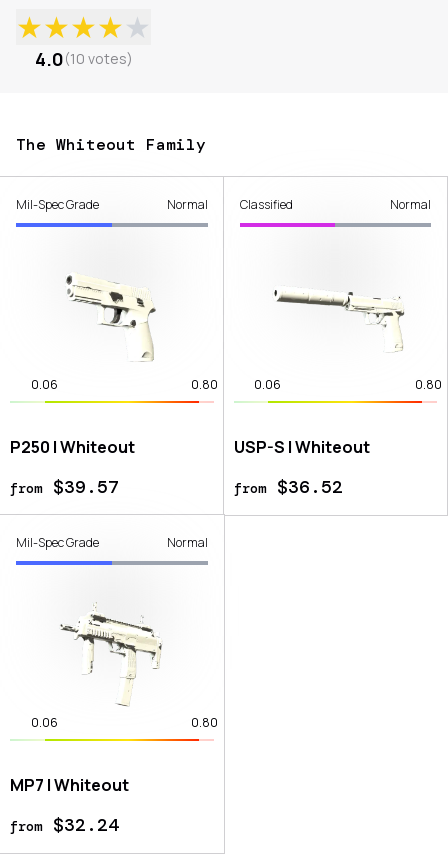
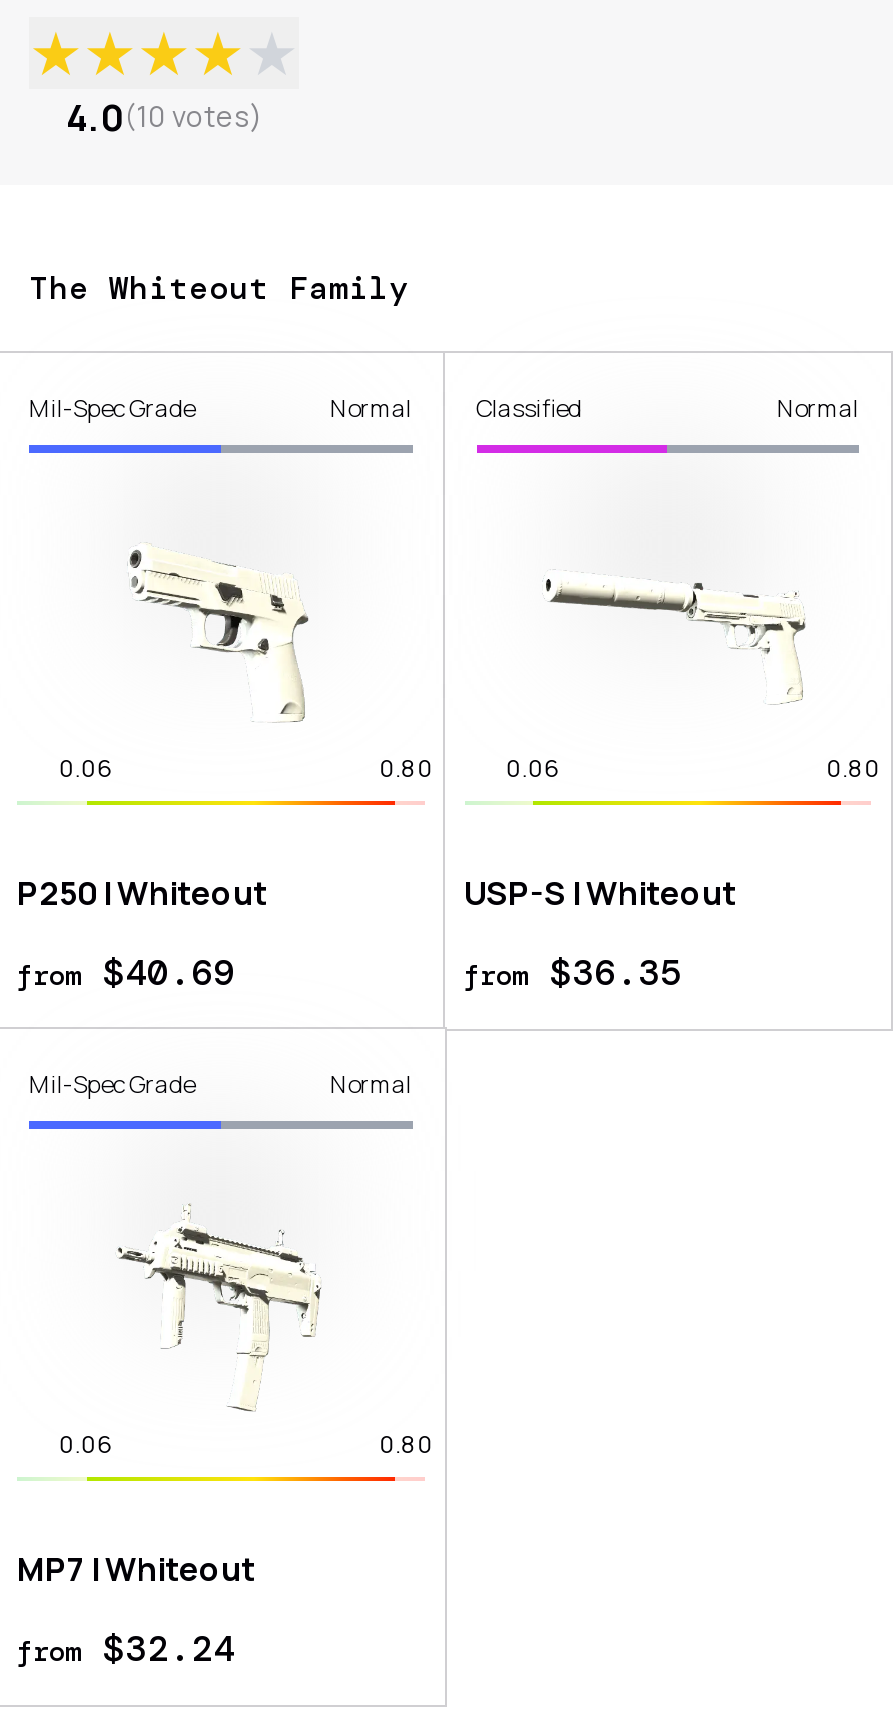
[10,475,119,499] from $39.57 -> [17,949,235,997] from $40.69
[233,475,342,499] from $36.52 -> [464,949,682,997] from $36.35

